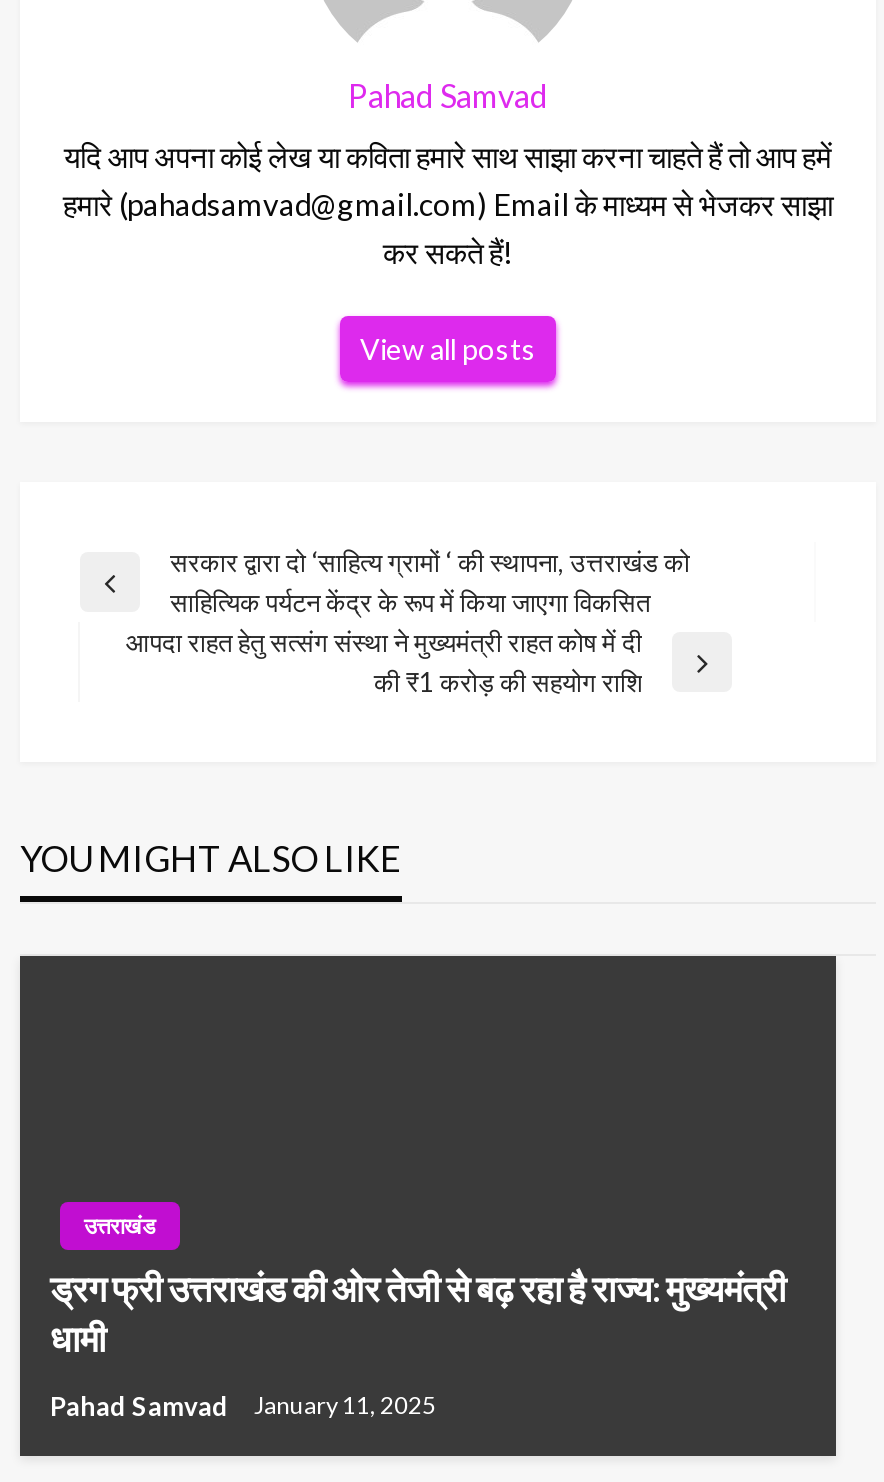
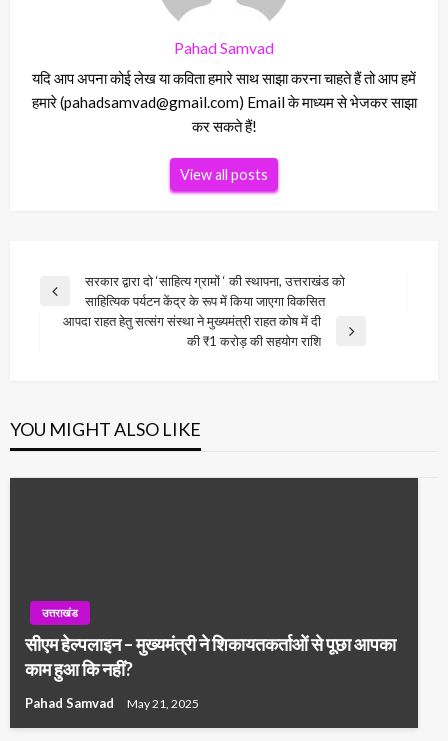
[50,1267,786,1361] ड्रग फ्री उत्तराखंड की ओर तेजी से बढ़ रहा है राज्य: मुख्यमंत्री | धामी -> [25,633,396,680] सीएम हेल्पलाइन – मुख्यमंत्री ने शिकायतकर्ताओं से पूछा आपका | काम हुआ कि नहीं?
[50,1391,436,1423] Pahad Samvad January 11, 2025 -> [25,695,199,711] Pahad Samvad May 21, 2025

